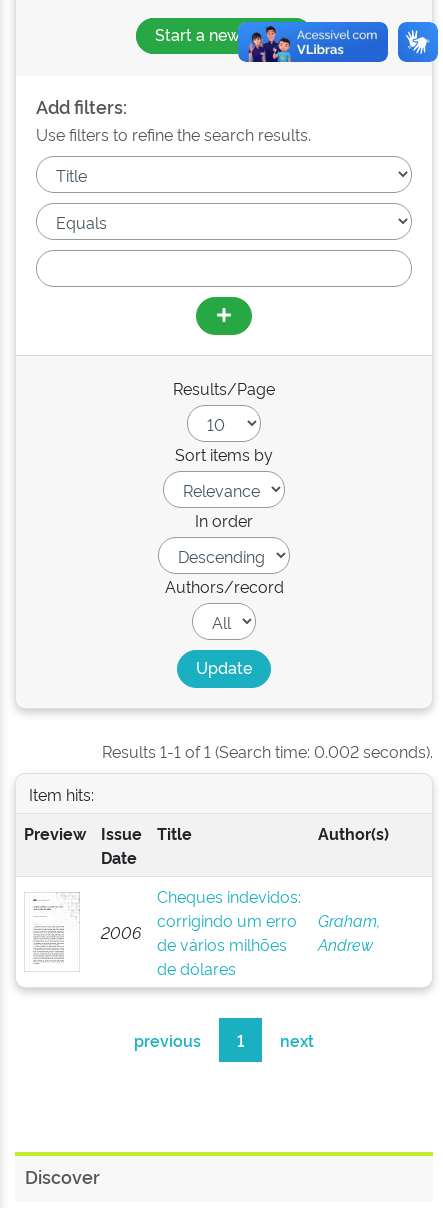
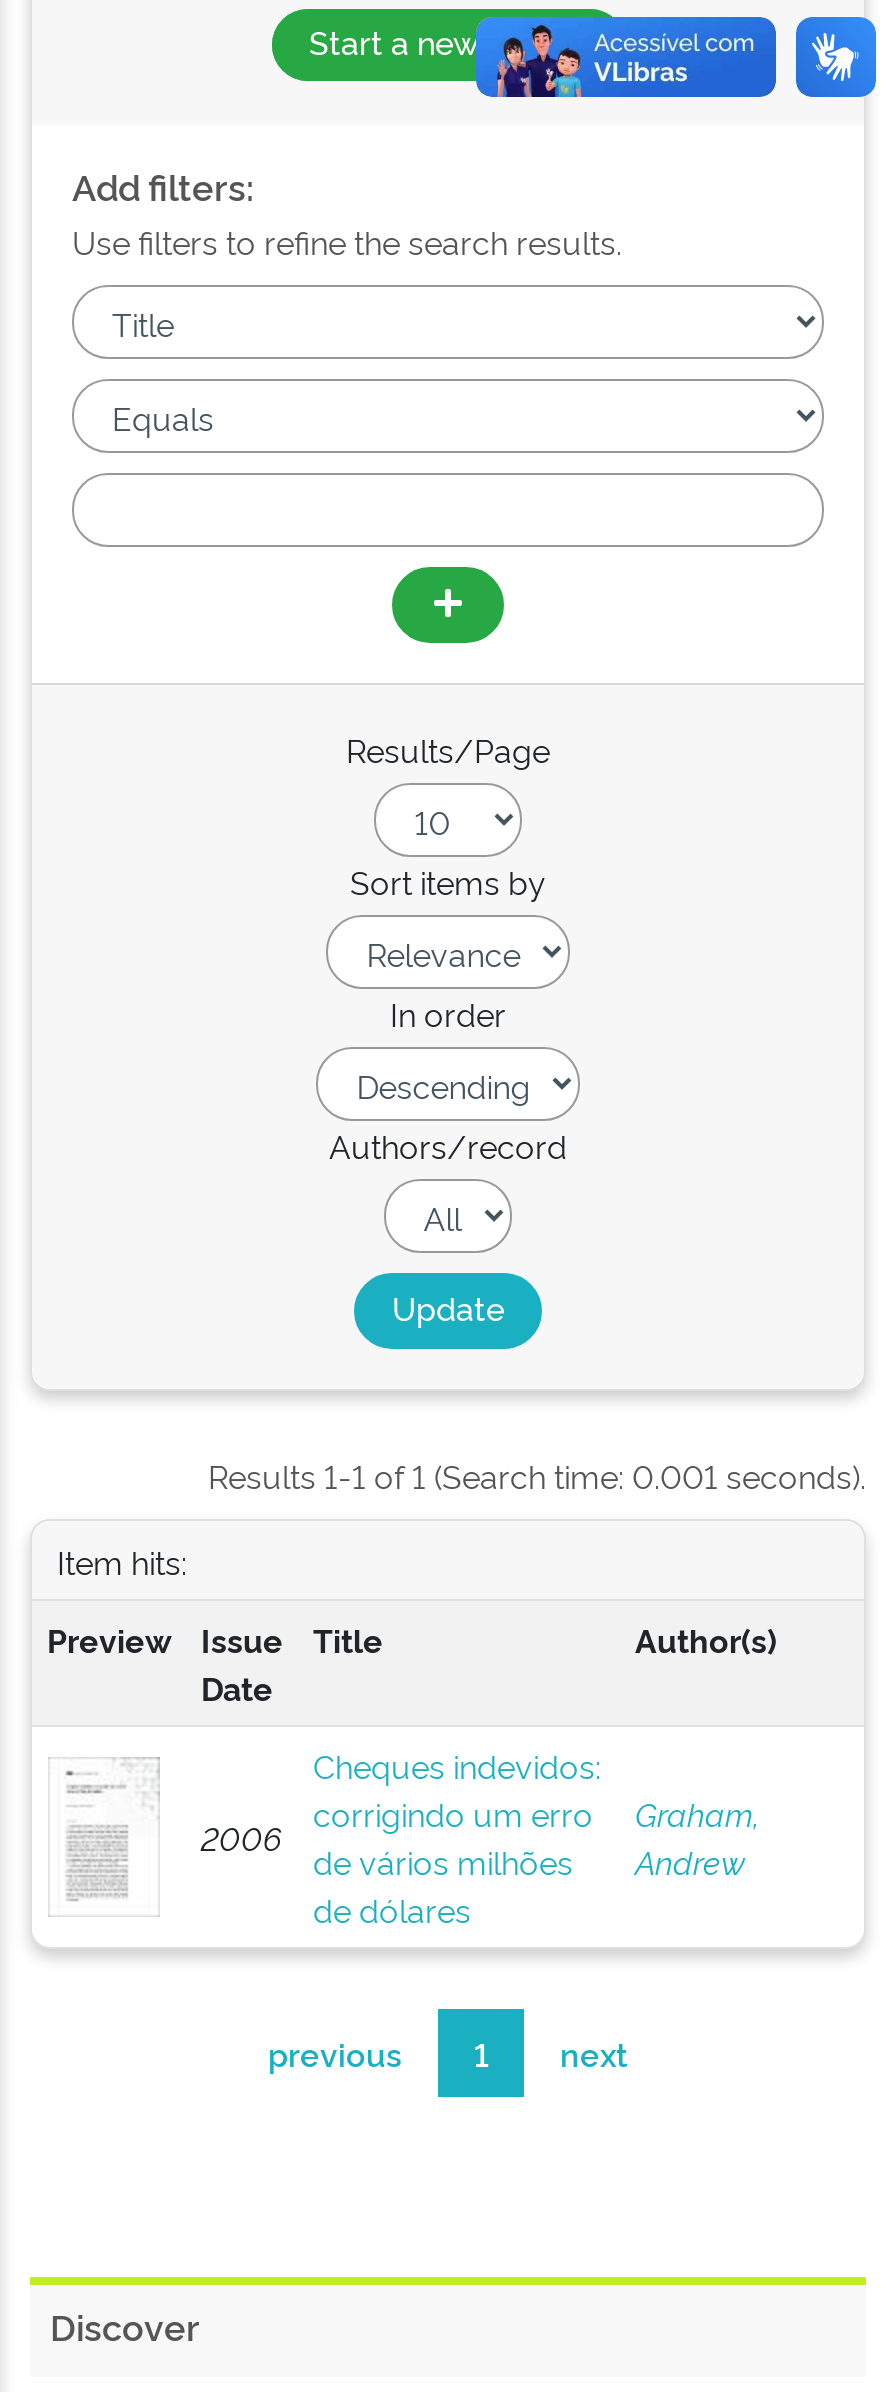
[102,740,433,762] Results 1-1 of 1 (Search time: 0.002 seconds). -> [208,1453,866,1497] Results 1-1 of 1 (Search time: 0.001 seconds).

